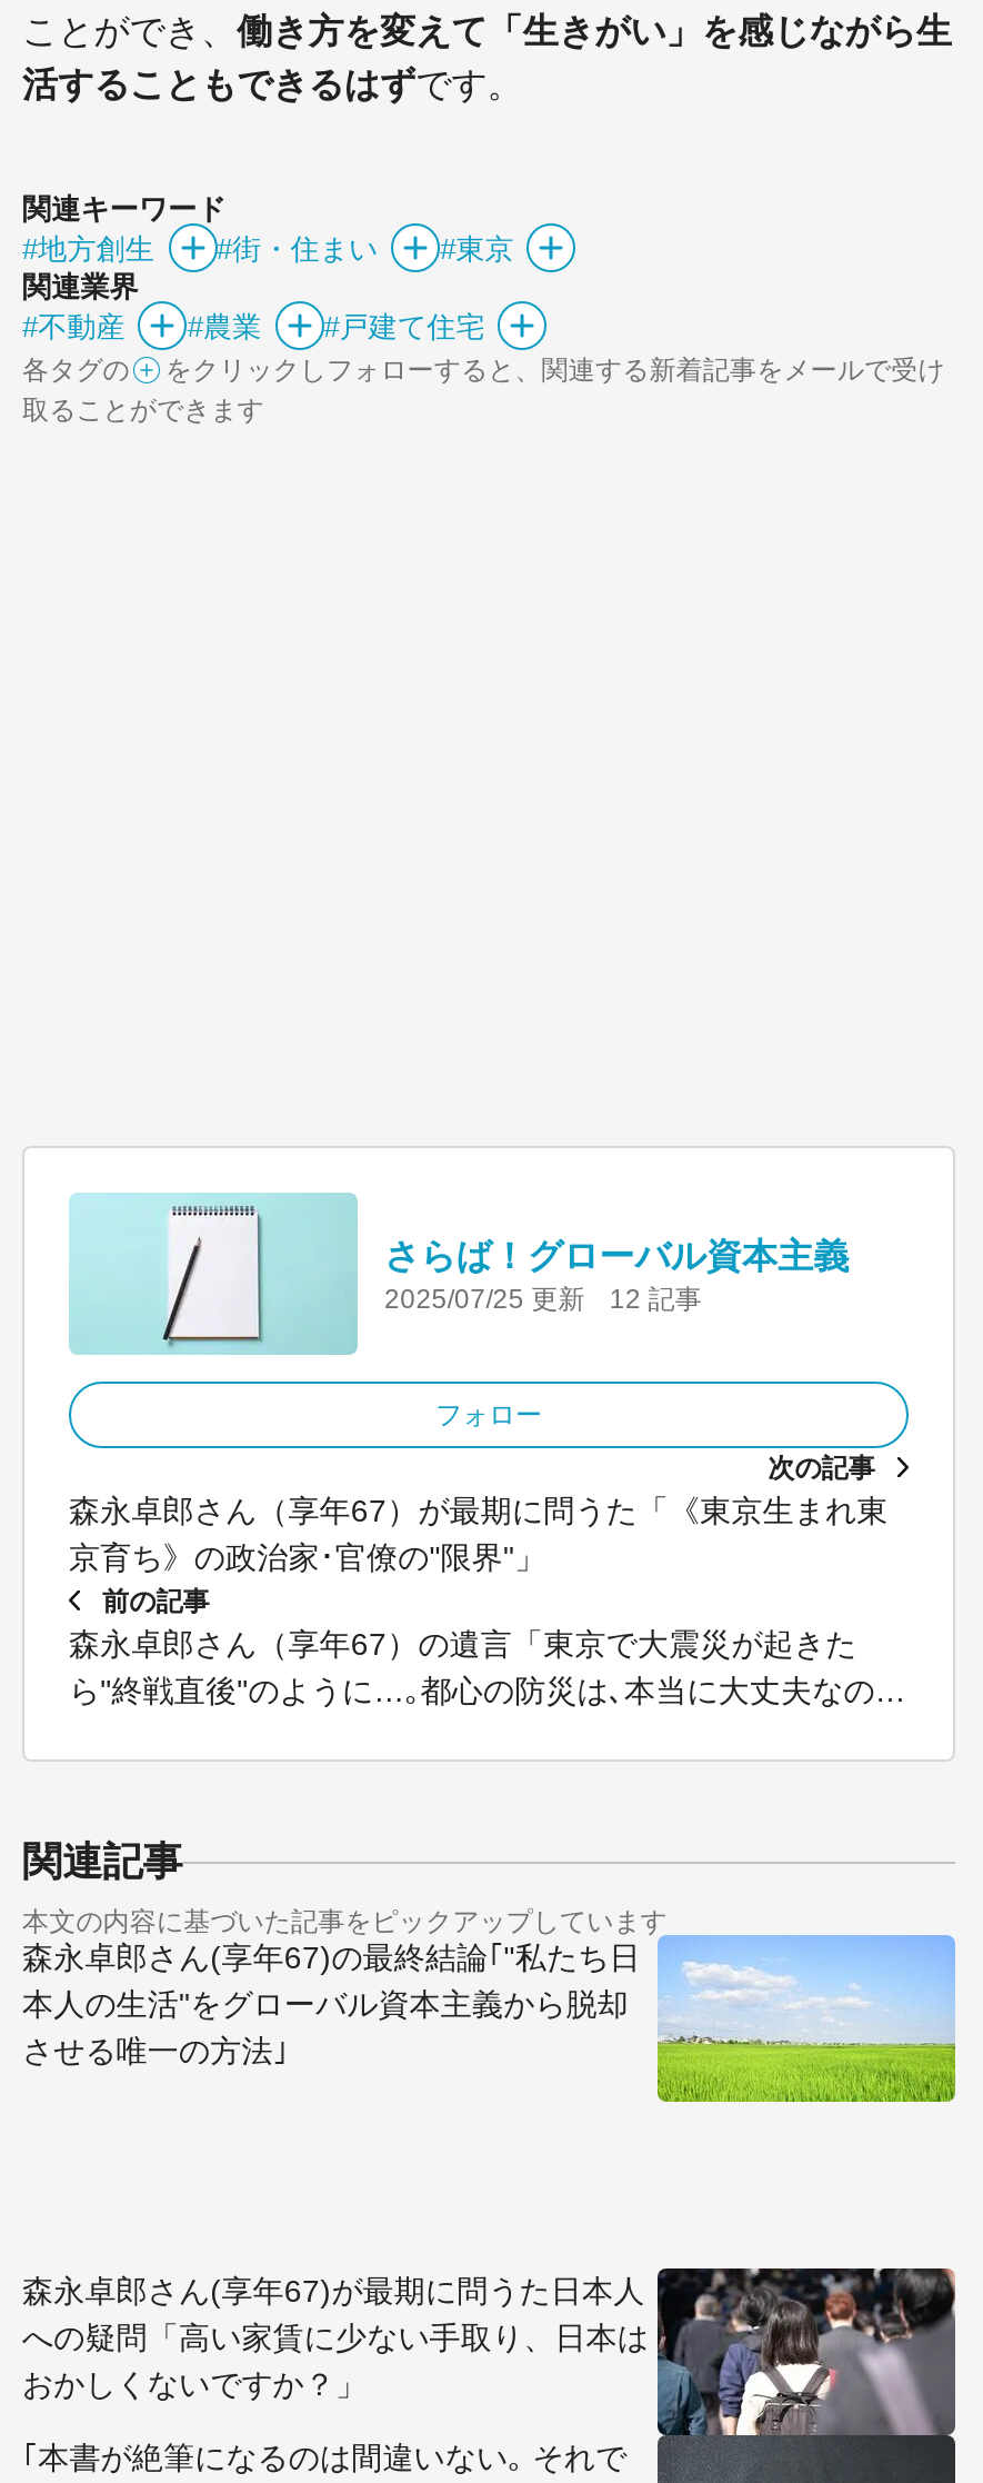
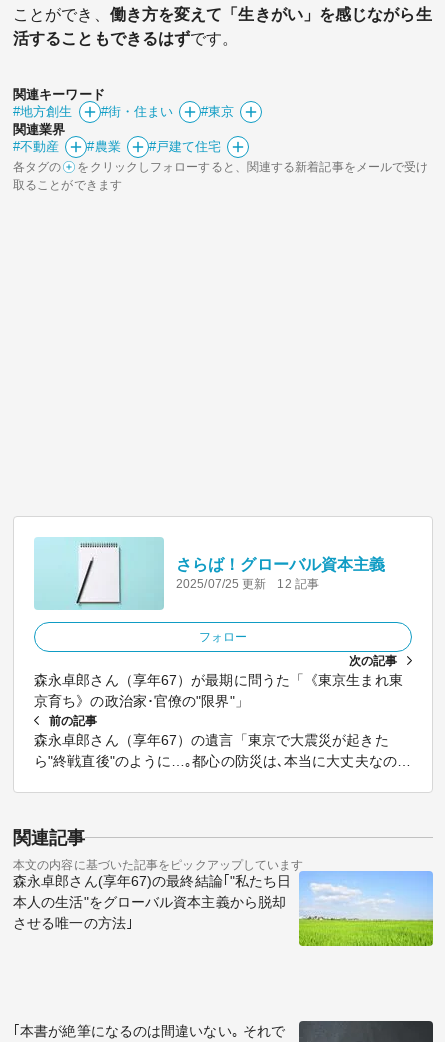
[22,2265,957,2436] [image] | 森永卓郎さん(享年67)が最期に問うた日本人 | への疑問「高い家賃に少ない手取り、日本は | おかしくないですか？」 -> none

